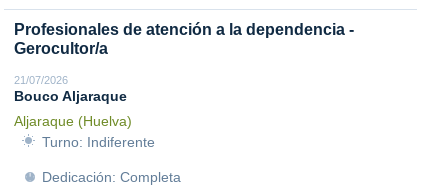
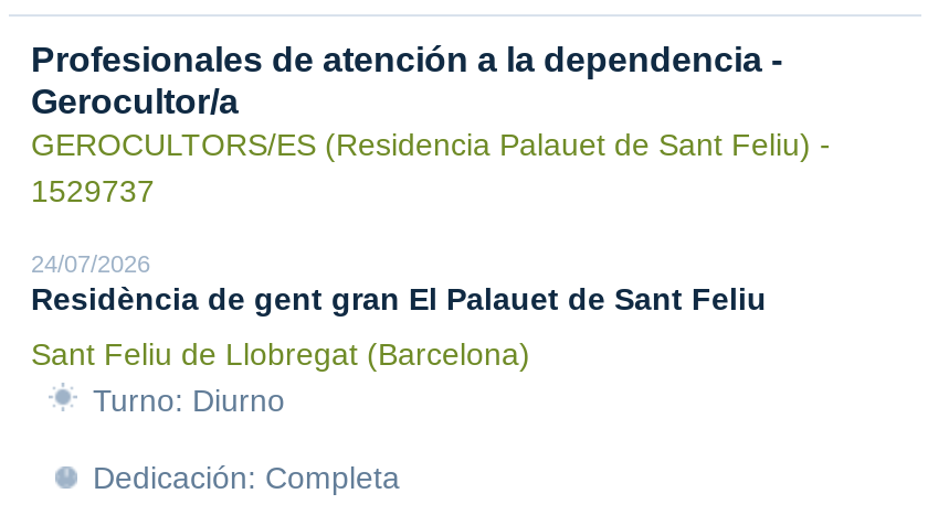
[14,74,155,150] 21/07/2026 | Bouco Aljaraque | Aljaraque (Huelva) | Turno: Indiferente -> [31,127,831,418] GEROCULTORS/ES (Residencia Palauet de Sant Feliu) - | 1529737 | 24/07/2026 | Residència de gent gran El Palauet de Sant Feliu | Sant Feliu de Llobregat (Barcelona) | Turno: Diurno

